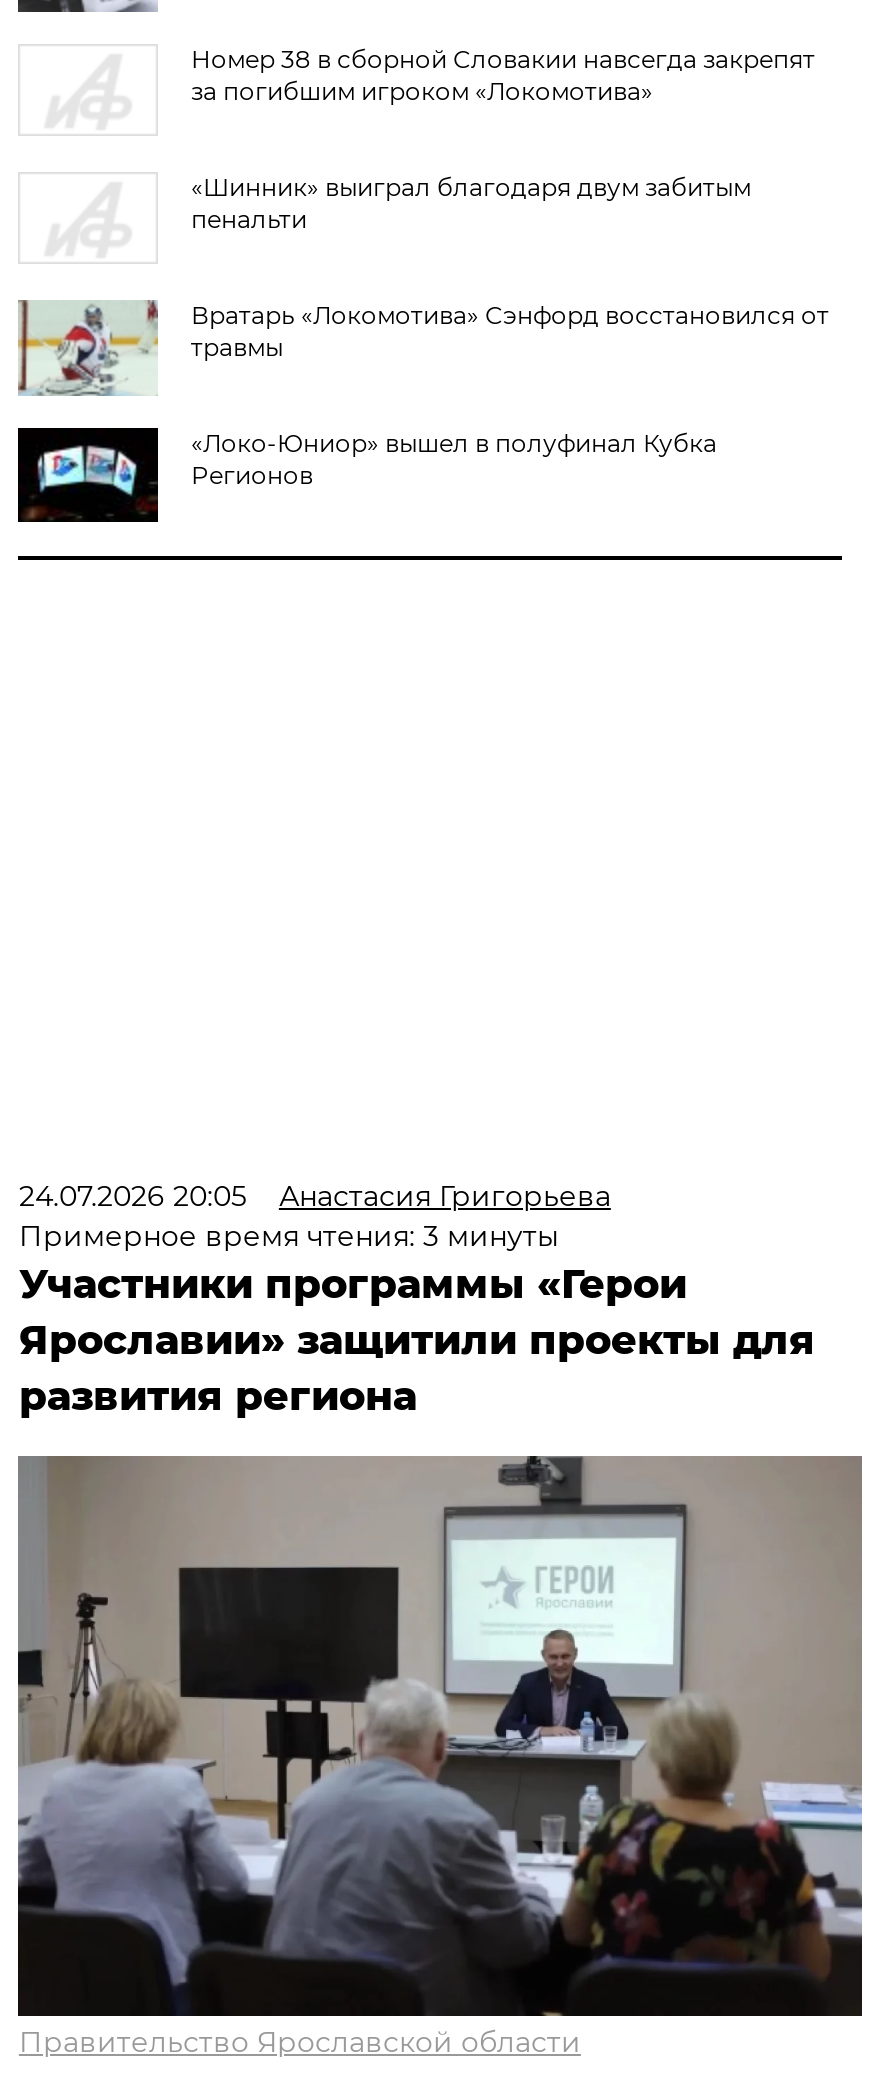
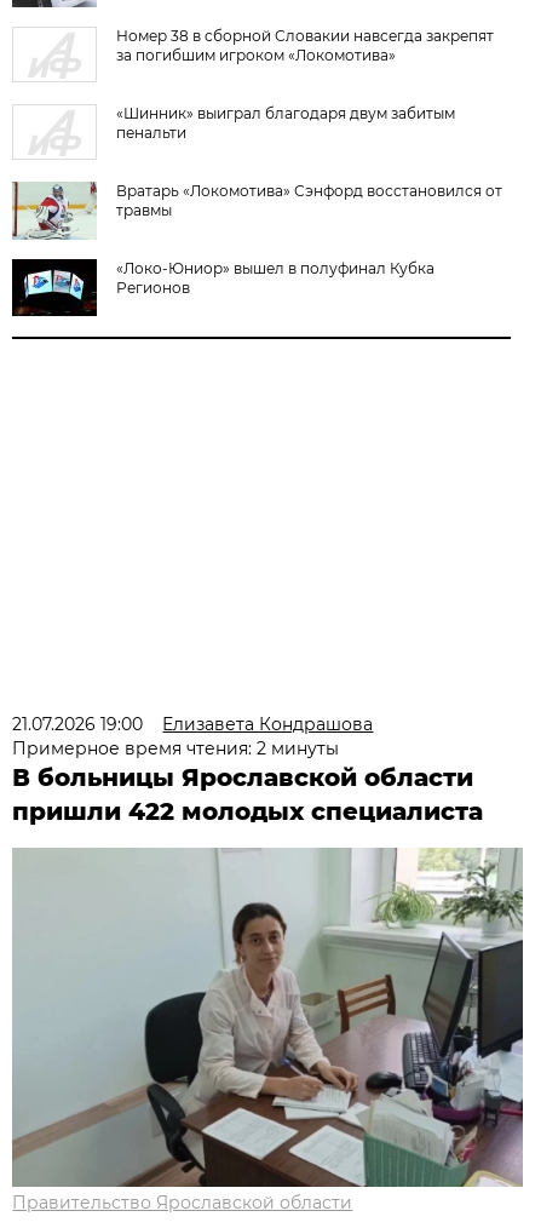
[19,1178,815,1420] 24.07.2026 20:05 | Анастасия Григорьева | Примерное время чтения: 3 минуты | Участники программы «Герои | Ярославии» защитили проекты для | развития региона -> [13,713,483,826] 21.07.2026 19:00 | Елизавета Кондрашова | Примерное время чтения: 2 минуты | В больницы Ярославской области | пришли 422 молодых специалиста
[16,1454,862,2018] [image] -> [11,847,524,1188] [image]

